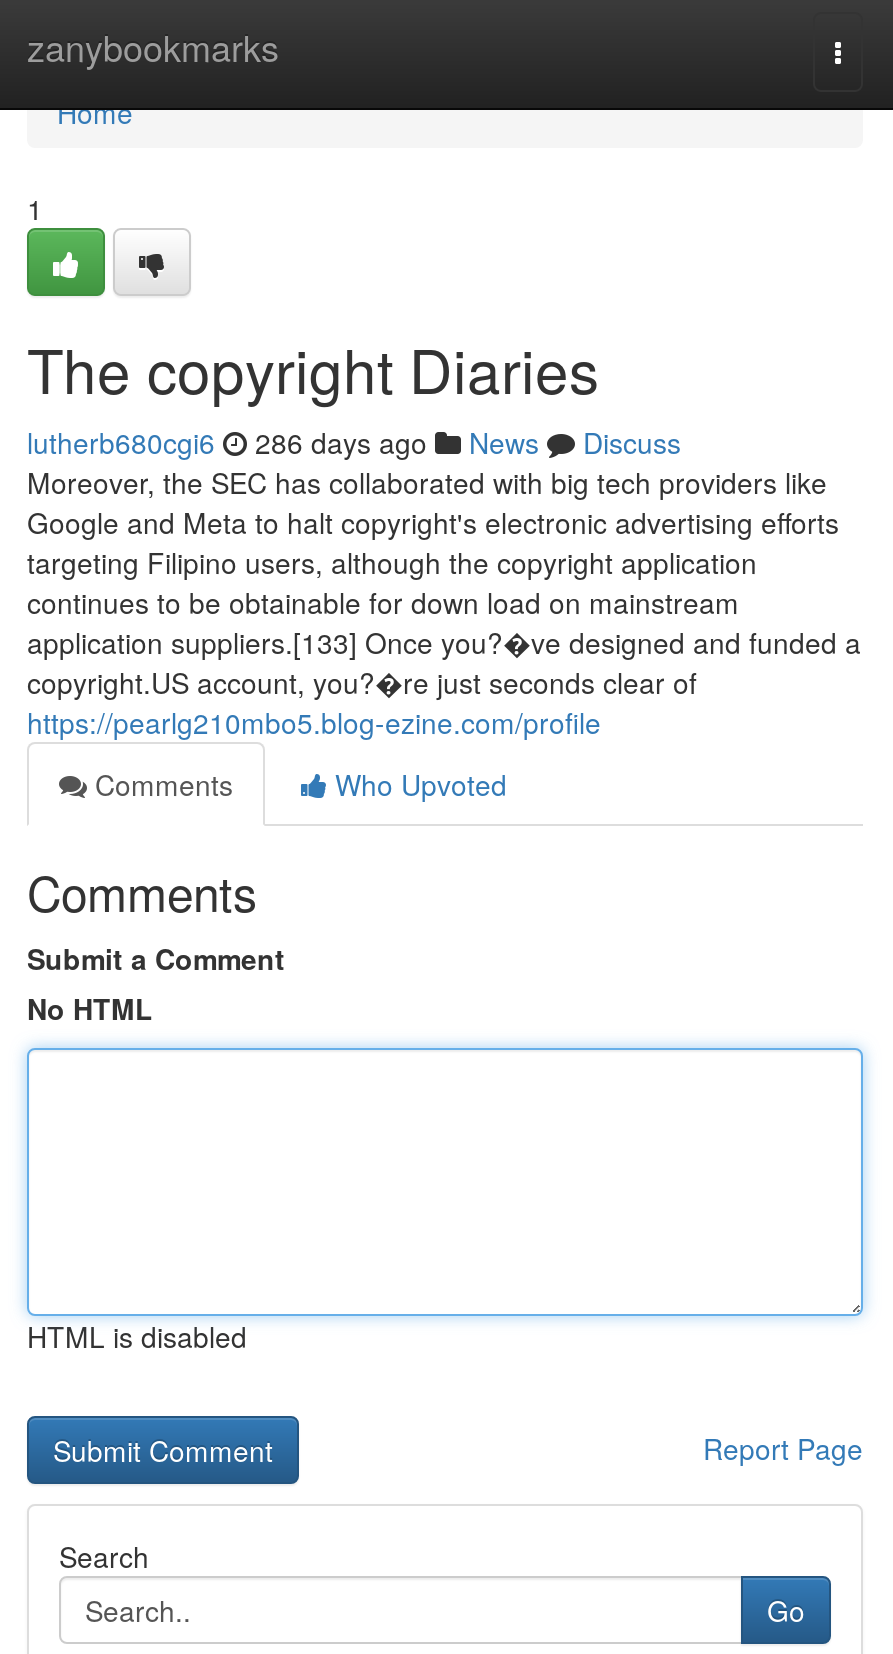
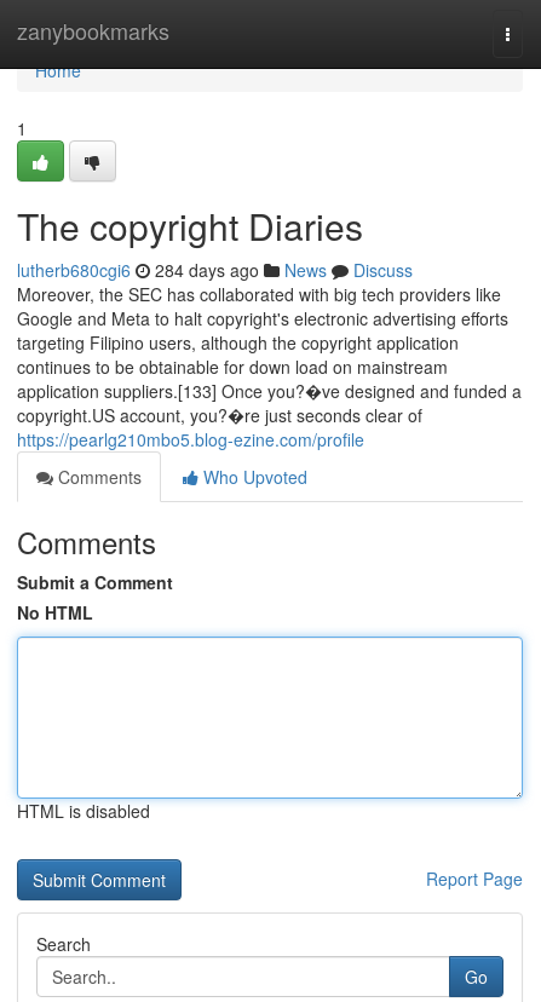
[27,422,681,462] lutherb680cgi6 286 days ago News Discuss -> [17,258,413,282] lutherb680cgi6 284 days ago News Discuss

